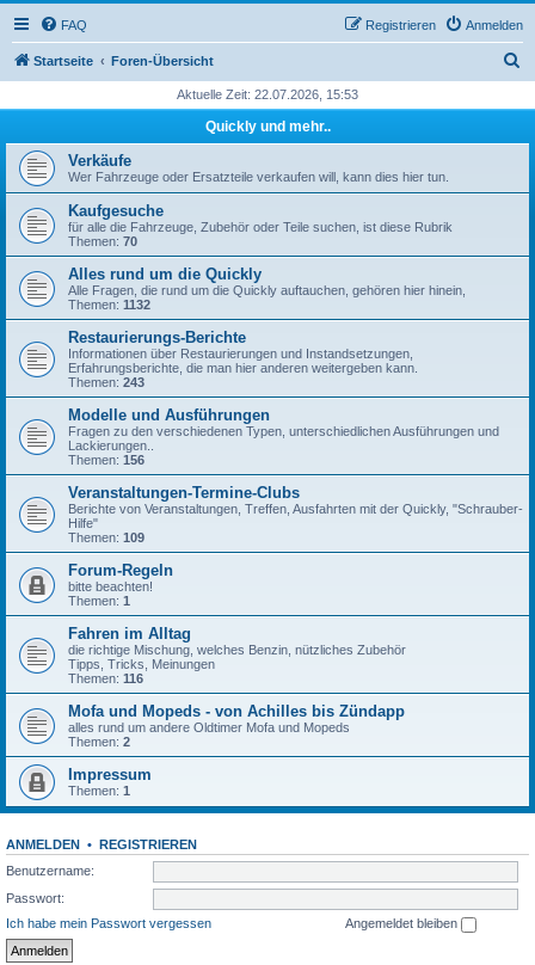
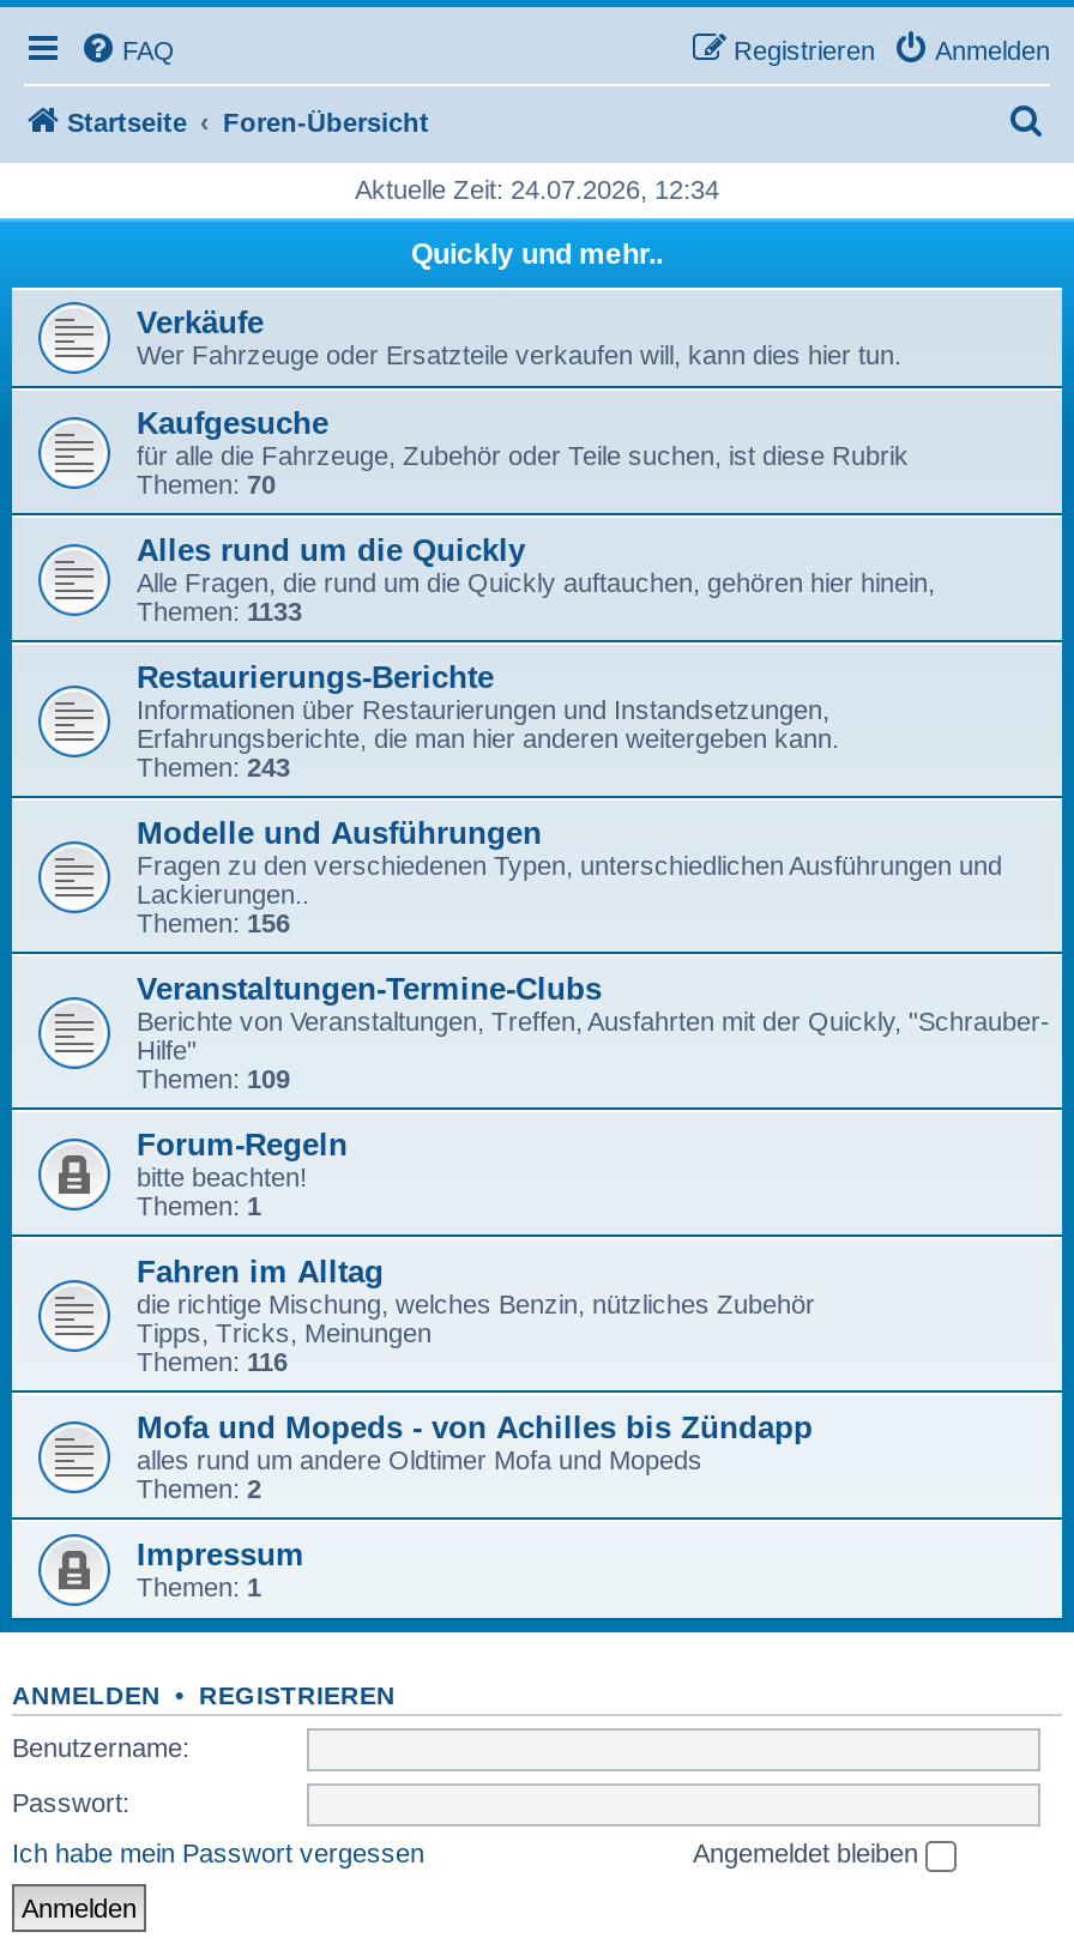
[177,87,358,102] Aktuelle Zeit: 22.07.2026, 15:53 -> [355,175,719,204] Aktuelle Zeit: 24.07.2026, 12:34
[68,297,150,312] Themen: 1132 -> [137,597,302,626] Themen: 1133

